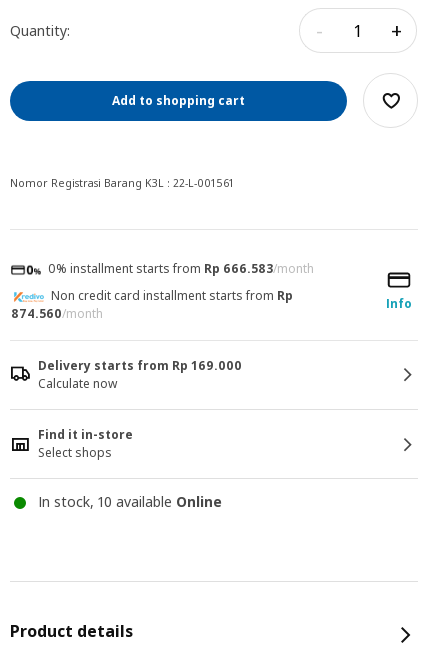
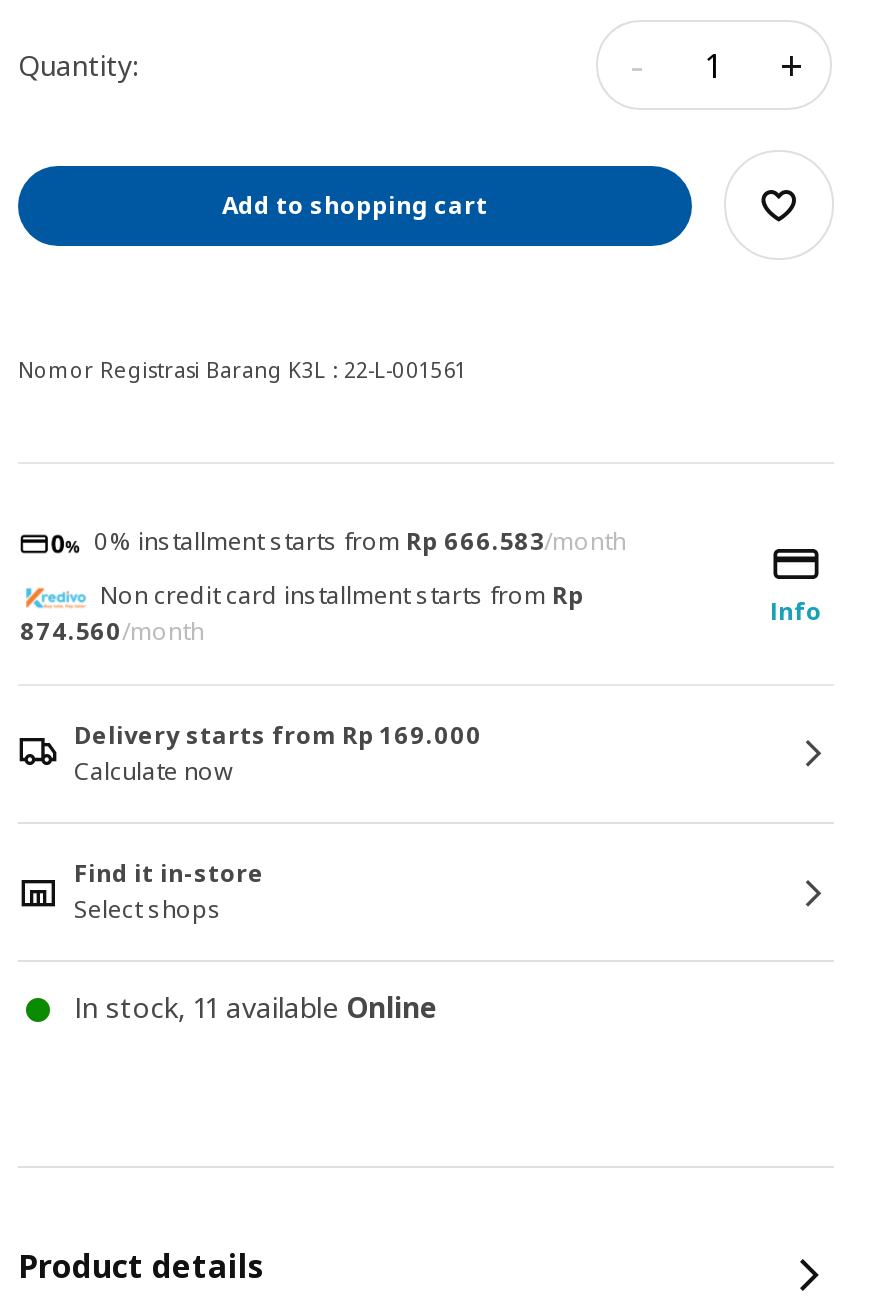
[38,492,222,511] In stock, 10 available Online -> [74,988,438,1026] In stock, 11 available Online

